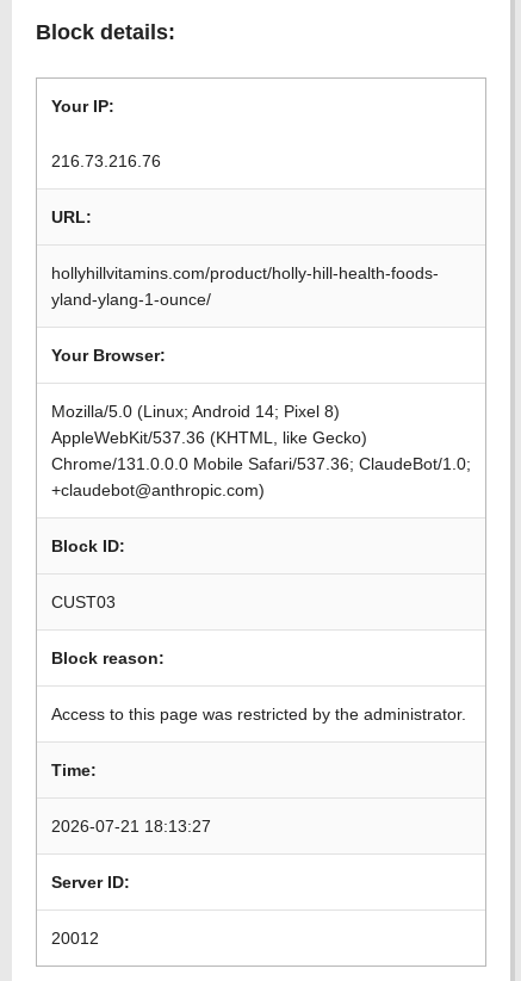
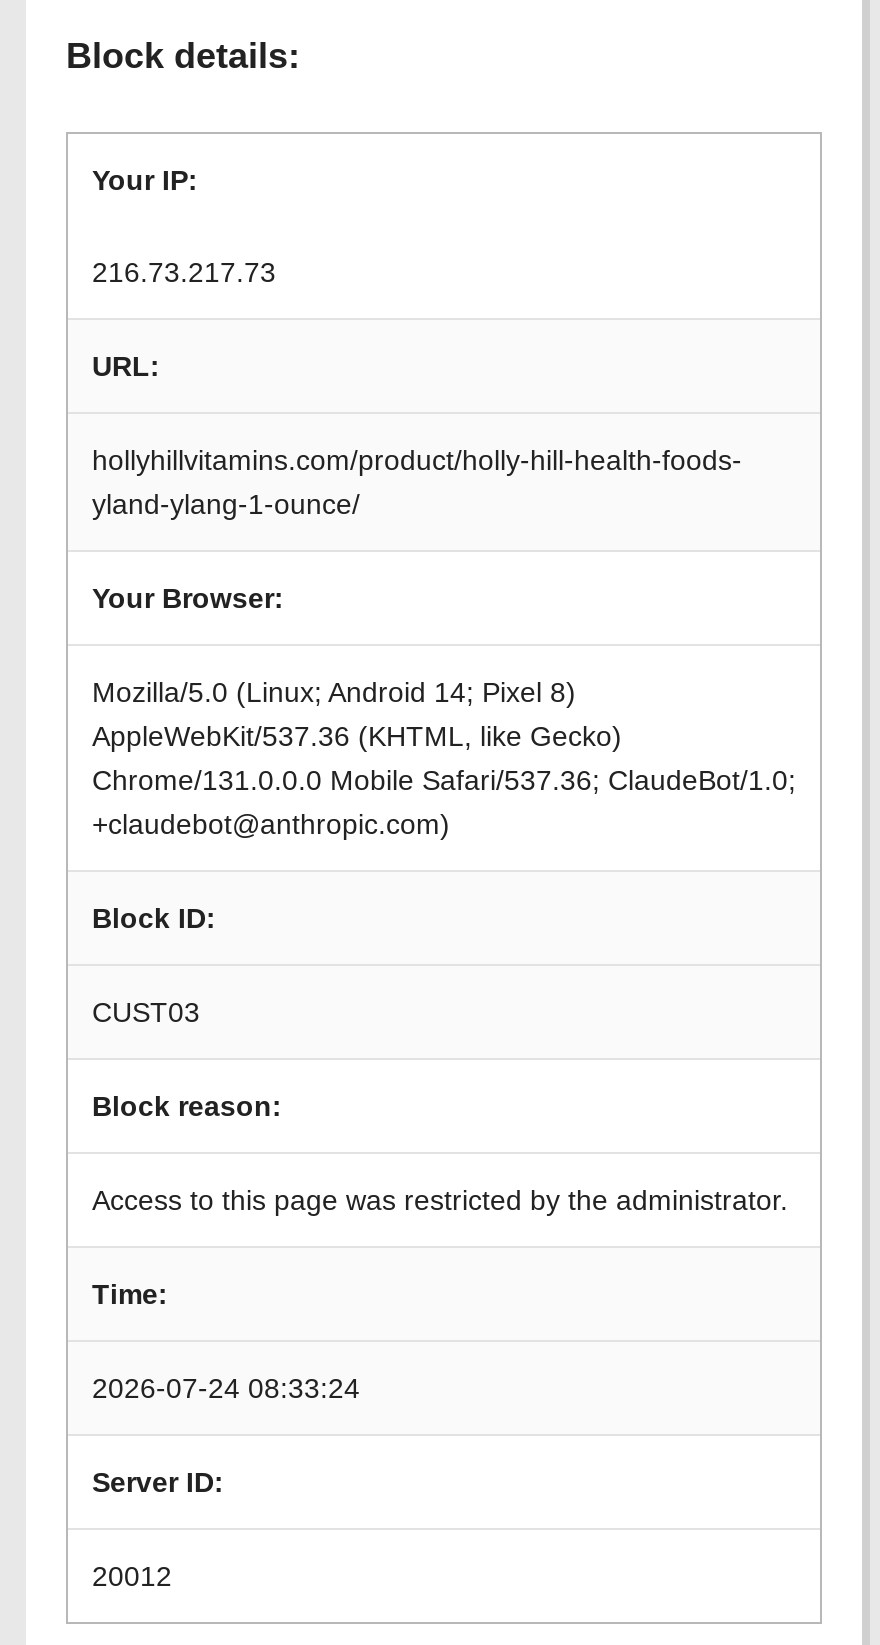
[51,151,161,170] 216.73.216.76 -> [92,256,276,288] 216.73.217.73
[51,817,211,836] 2026-07-21 18:13:27 -> [92,1372,360,1404] 2026-07-24 08:33:24

